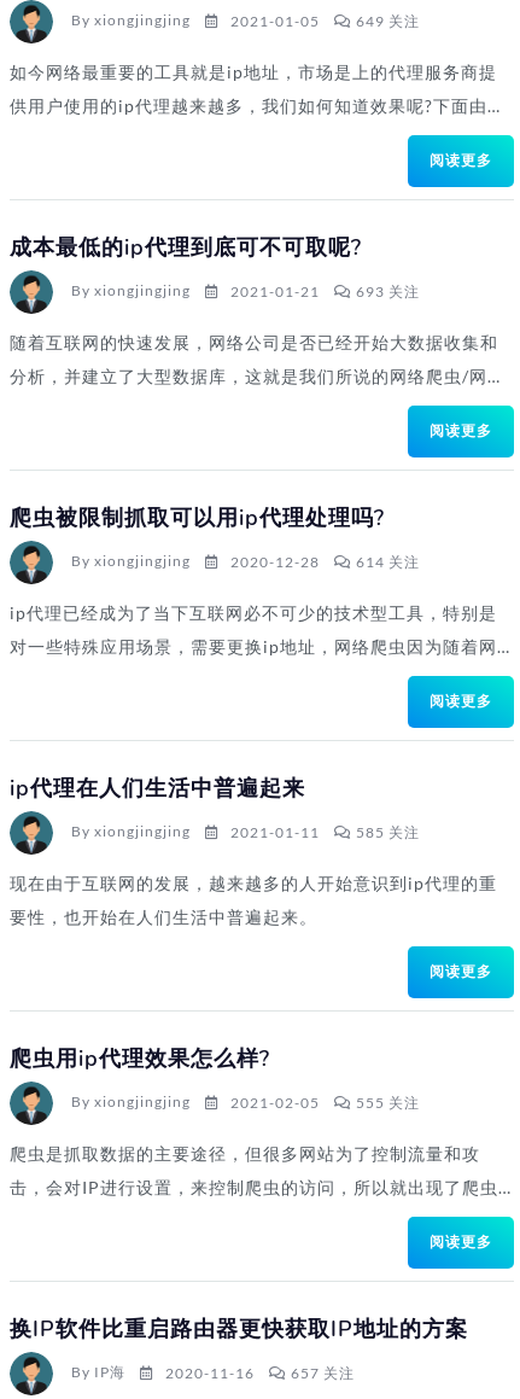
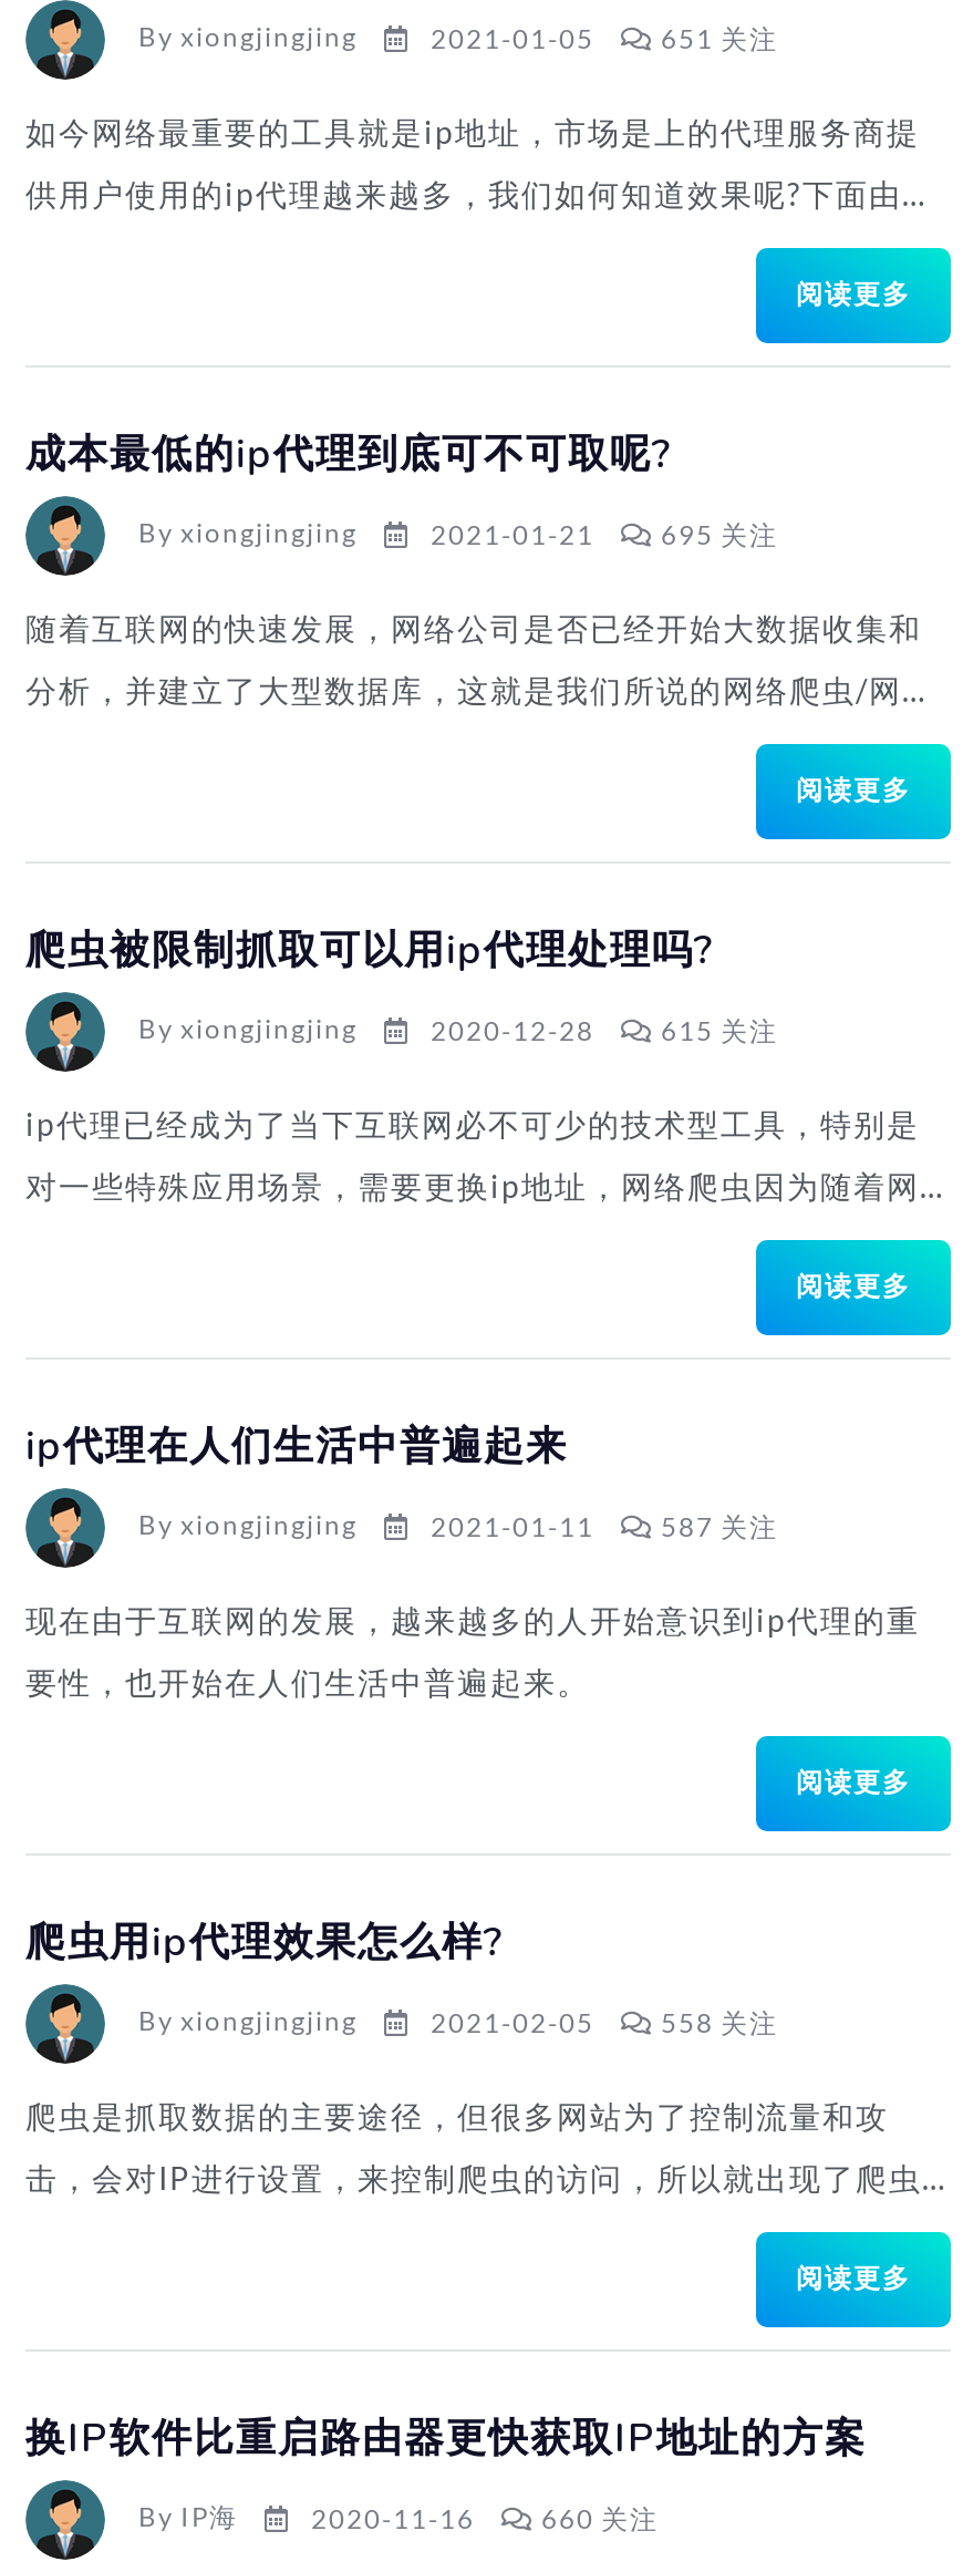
[71,11,420,30] By xiongjingjing 2021-01-05 649 关注 -> [138,20,778,55] By xiongjingjing 2021-01-05 651 关注
[71,281,420,301] By xiongjingjing 2021-01-21 693 关注 -> [138,516,778,551] By xiongjingjing 2021-01-21 695 关注
[71,552,420,571] By xiongjingjing 2020-12-28 614 关注 -> [138,1012,778,1047] By xiongjingjing 2020-12-28 615 关注
[71,822,420,841] By xiongjingjing 2021-01-11 585 关注 -> [138,1508,778,1543] By xiongjingjing 2021-01-11 587 关注
[71,1092,420,1112] By xiongjingjing 2021-02-05 555 关注 -> [138,2004,778,2039] By xiongjingjing 2021-02-05 558 关注
[71,1363,355,1382] By IP海 2020-11-16 657 关注 -> [138,2500,659,2535] By IP海 2020-11-16 660 关注

